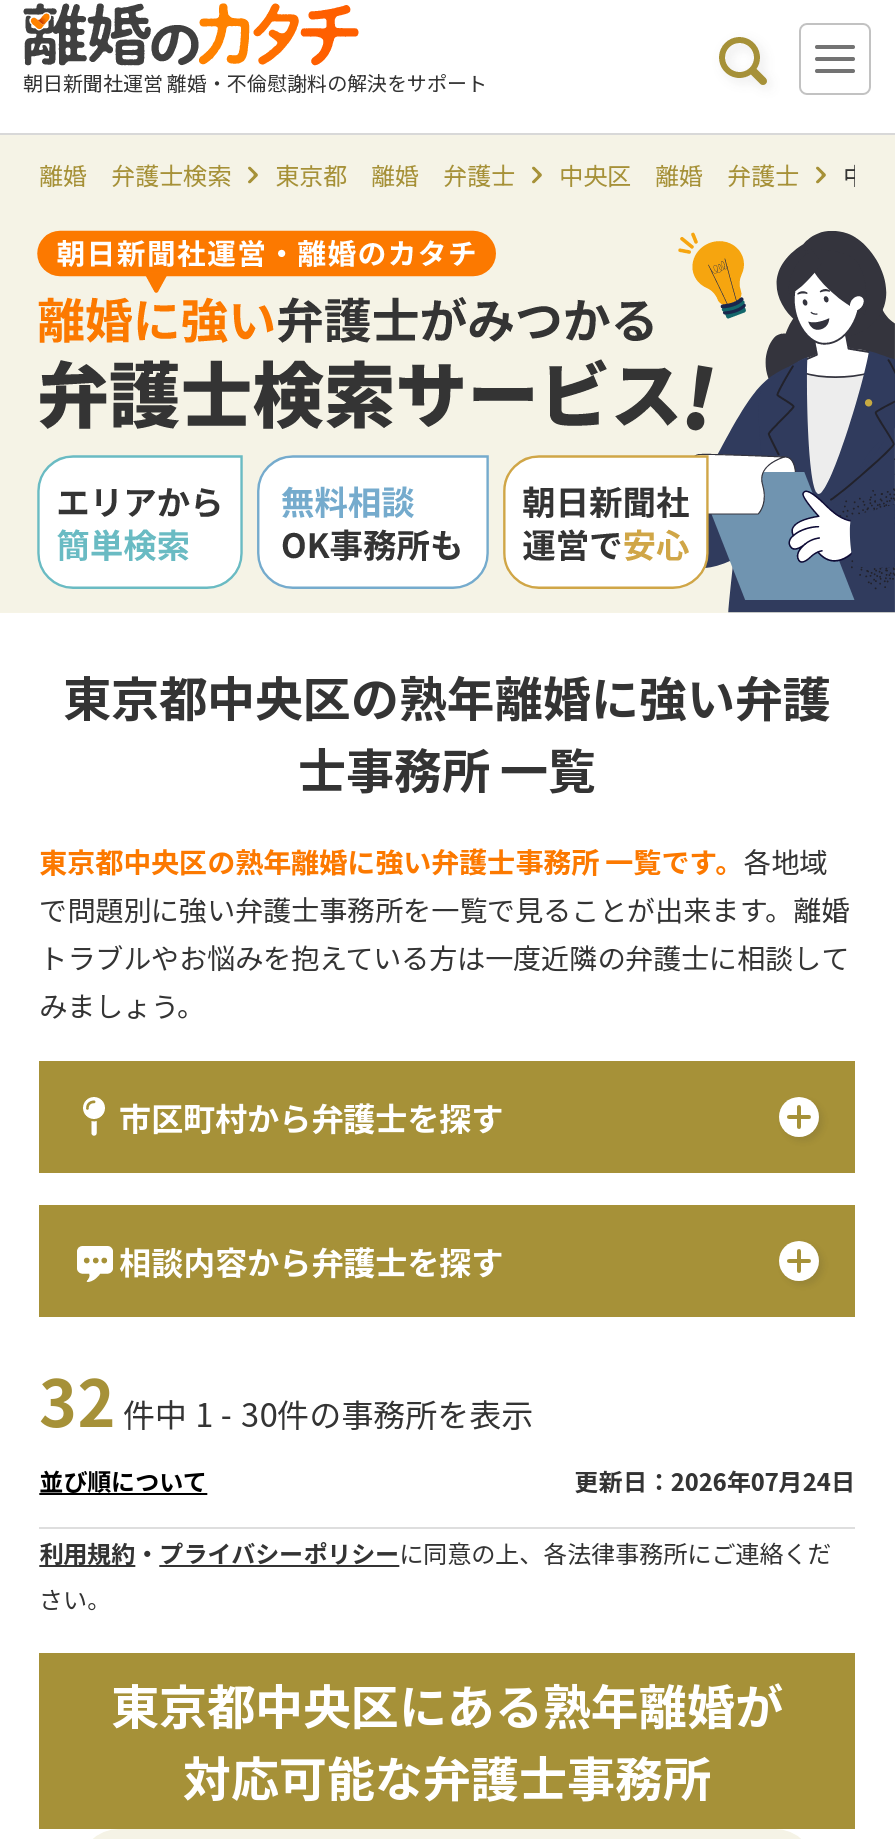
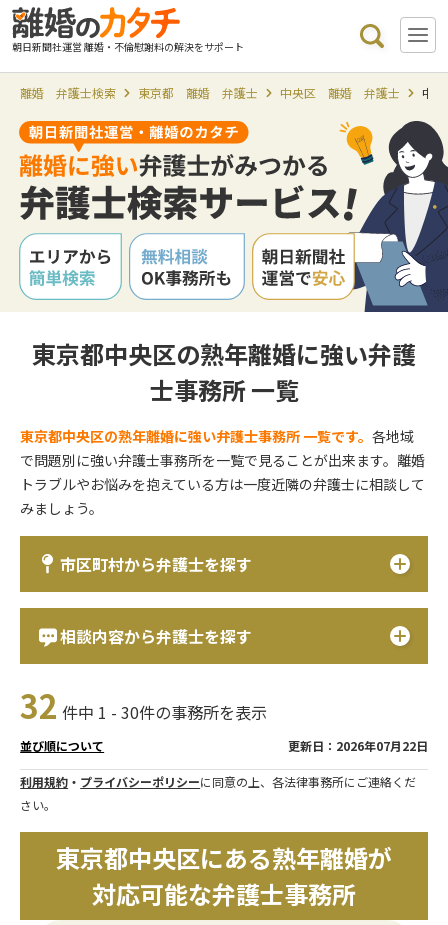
[575,1462,855,1496] 更新日：2026年07月24日 -> [288,737,428,754] 更新日：2026年07月22日

